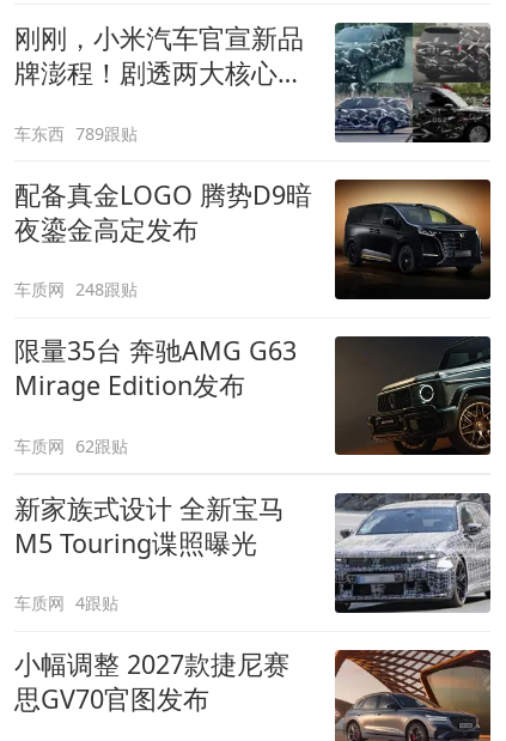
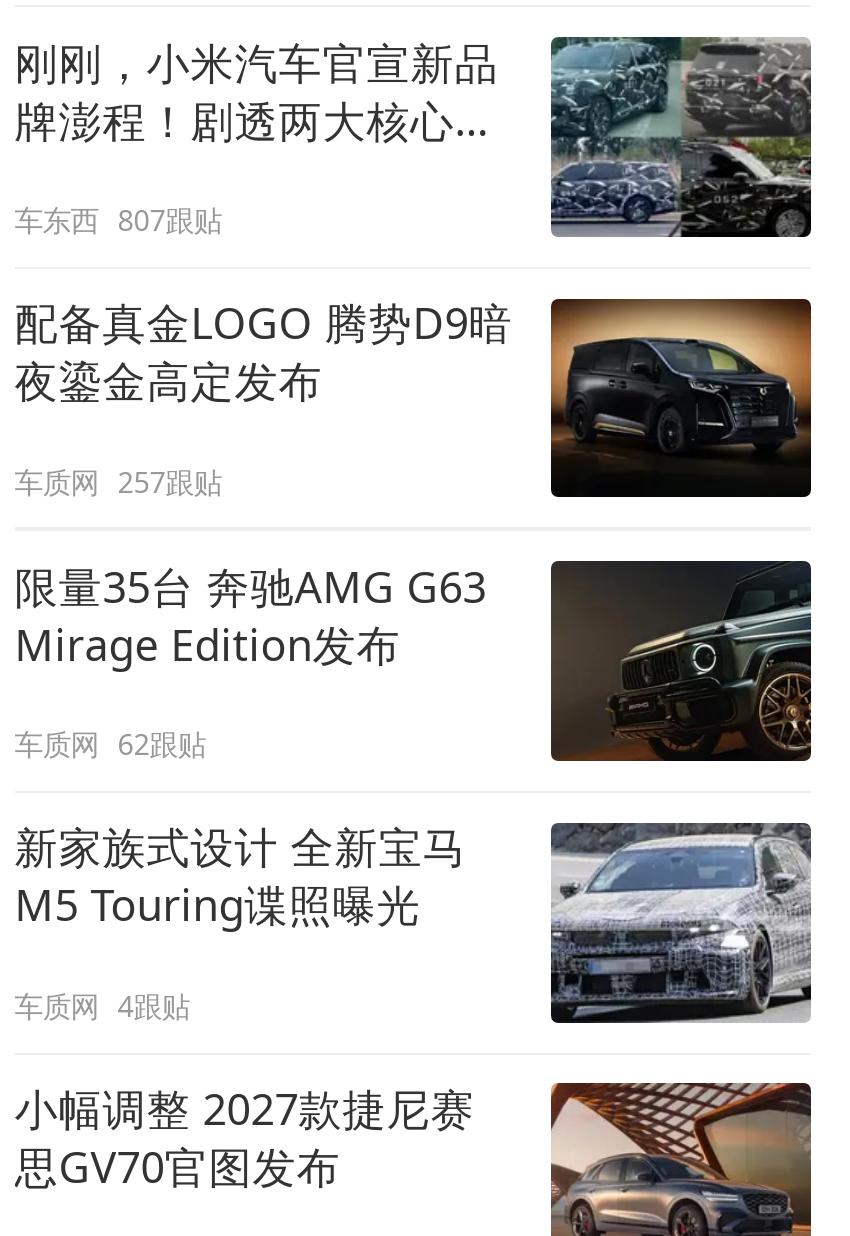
[14,122,138,144] 车东西 789跟贴 -> [14,201,222,239] 车东西 807跟贴
[14,278,138,301] 车质网 248跟贴 -> [14,462,222,500] 车质网 257跟贴

